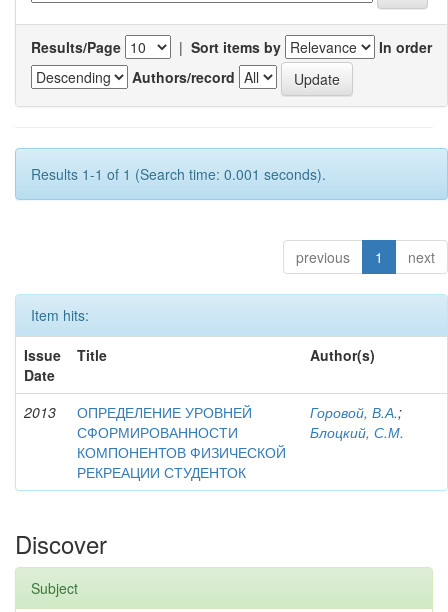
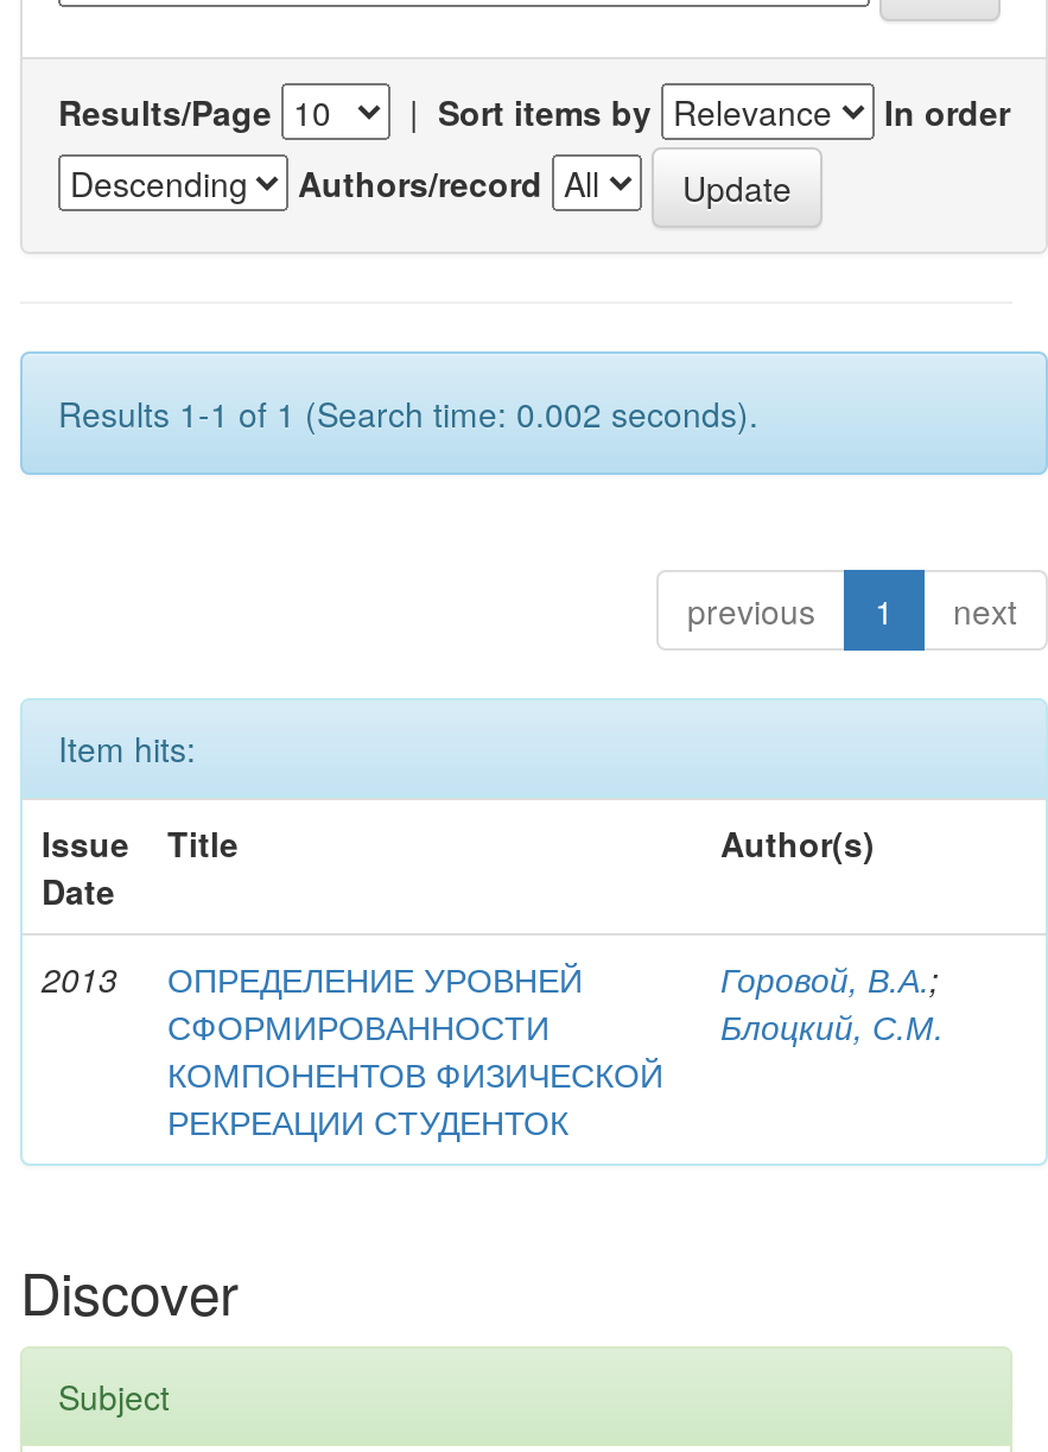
[31,164,326,184] Results 1-1 of 1 (Search time: 0.001 seconds). -> [58,389,758,437] Results 1-1 of 1 (Search time: 0.002 seconds).

